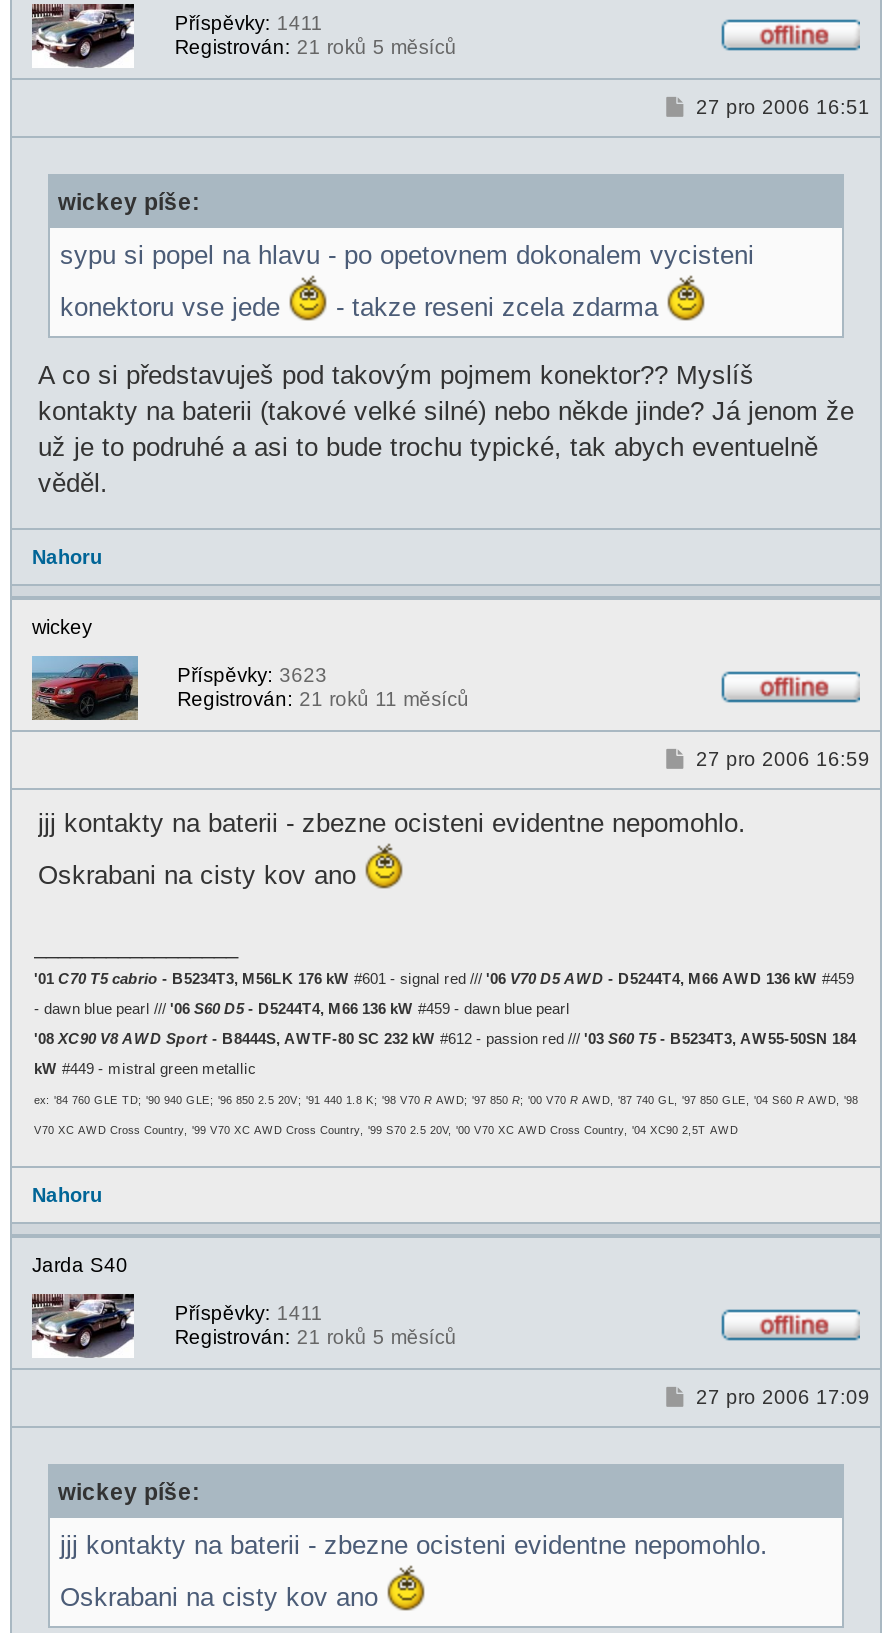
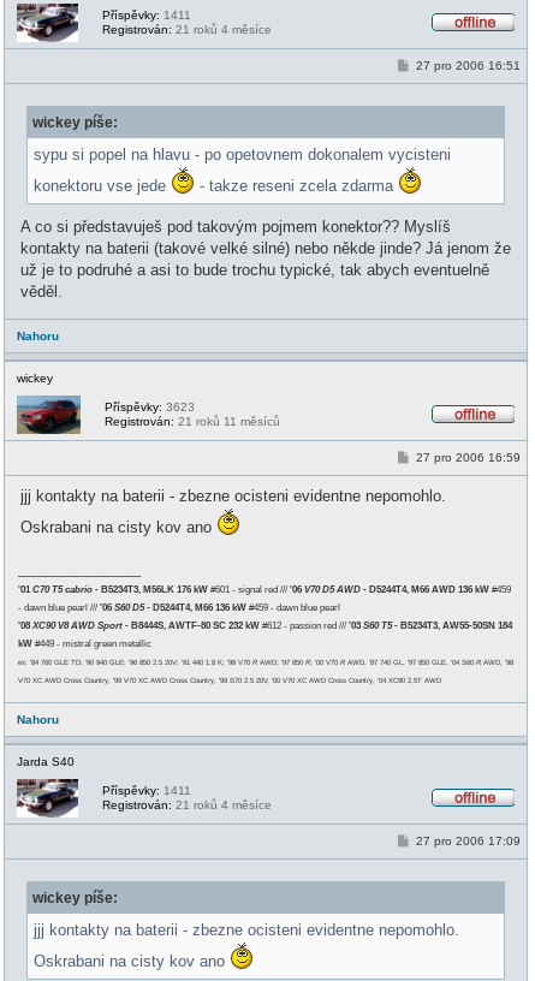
[175,36,457,58] Registrován: 21 roků 5 měsíců -> [103,23,272,36] Registrován: 21 roků 4 měsíce
[175,1326,457,1348] Registrován: 21 roků 5 měsíců -> [103,799,272,812] Registrován: 21 roků 4 měsíce

